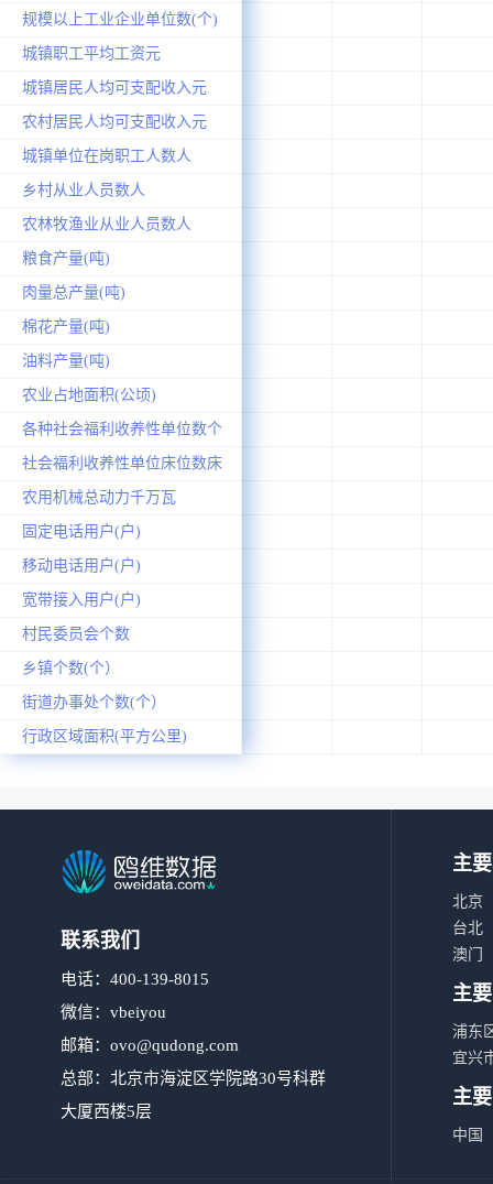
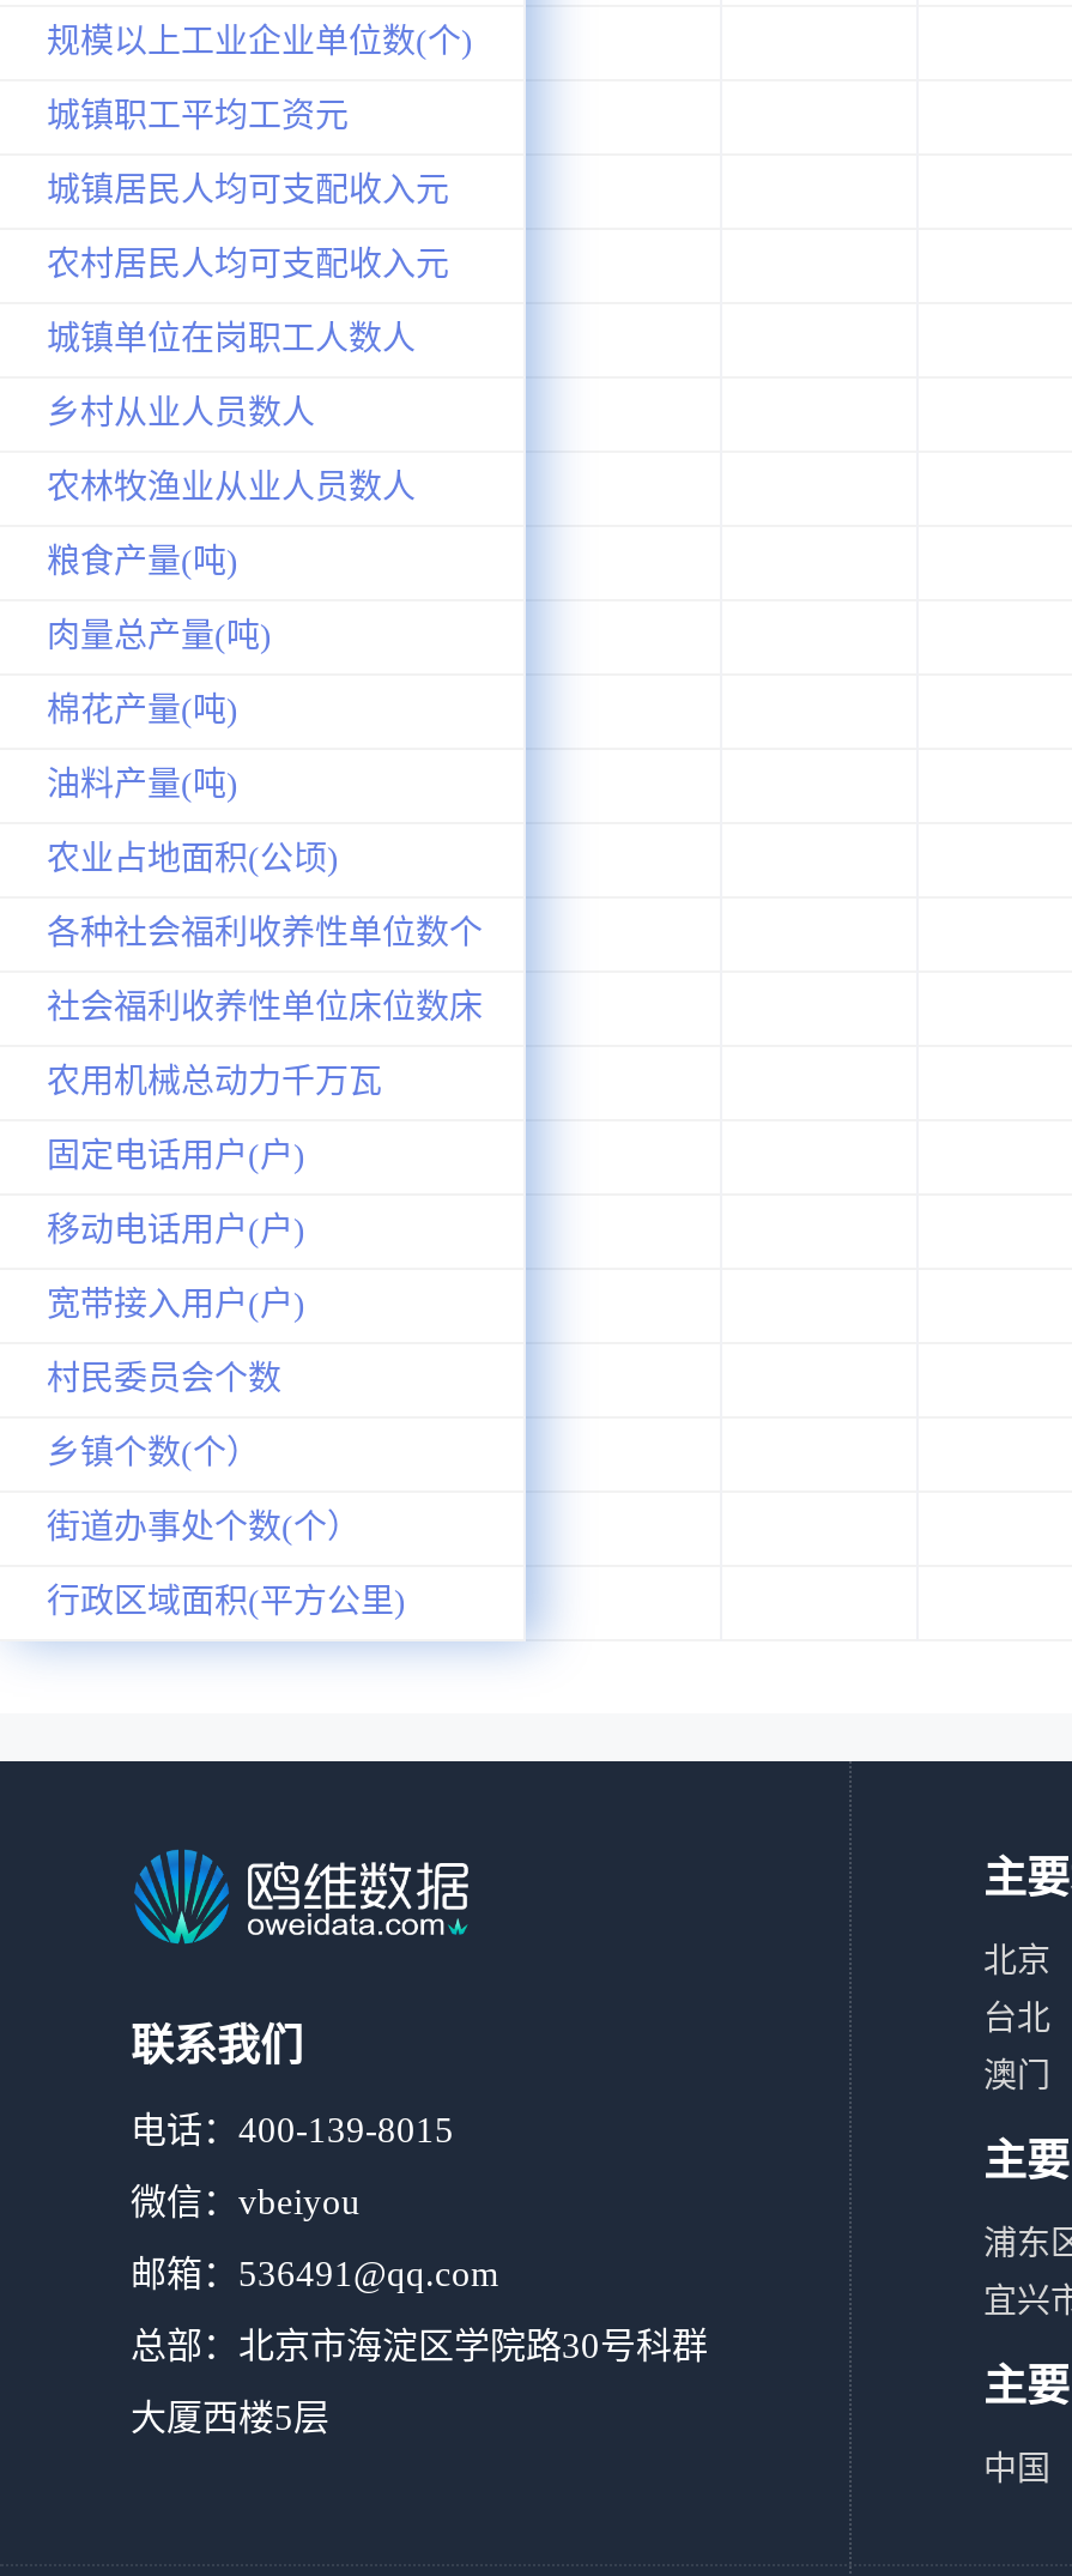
[61,1036,239,1054] 邮箱：ovo@qudong.com -> [131,2255,499,2293] 邮箱：536491@qq.com

